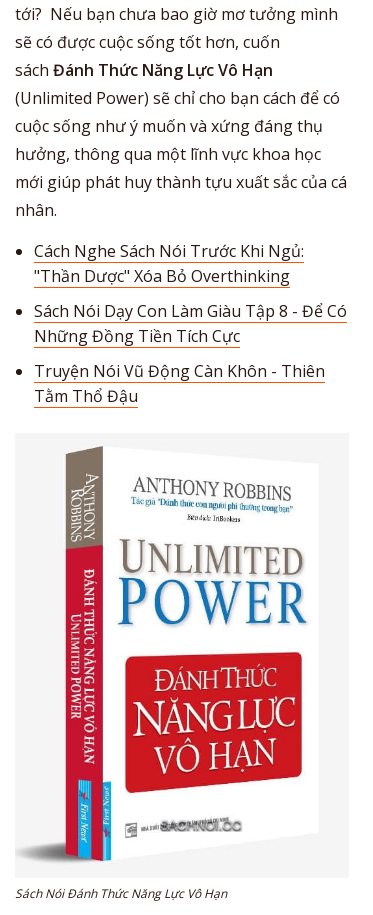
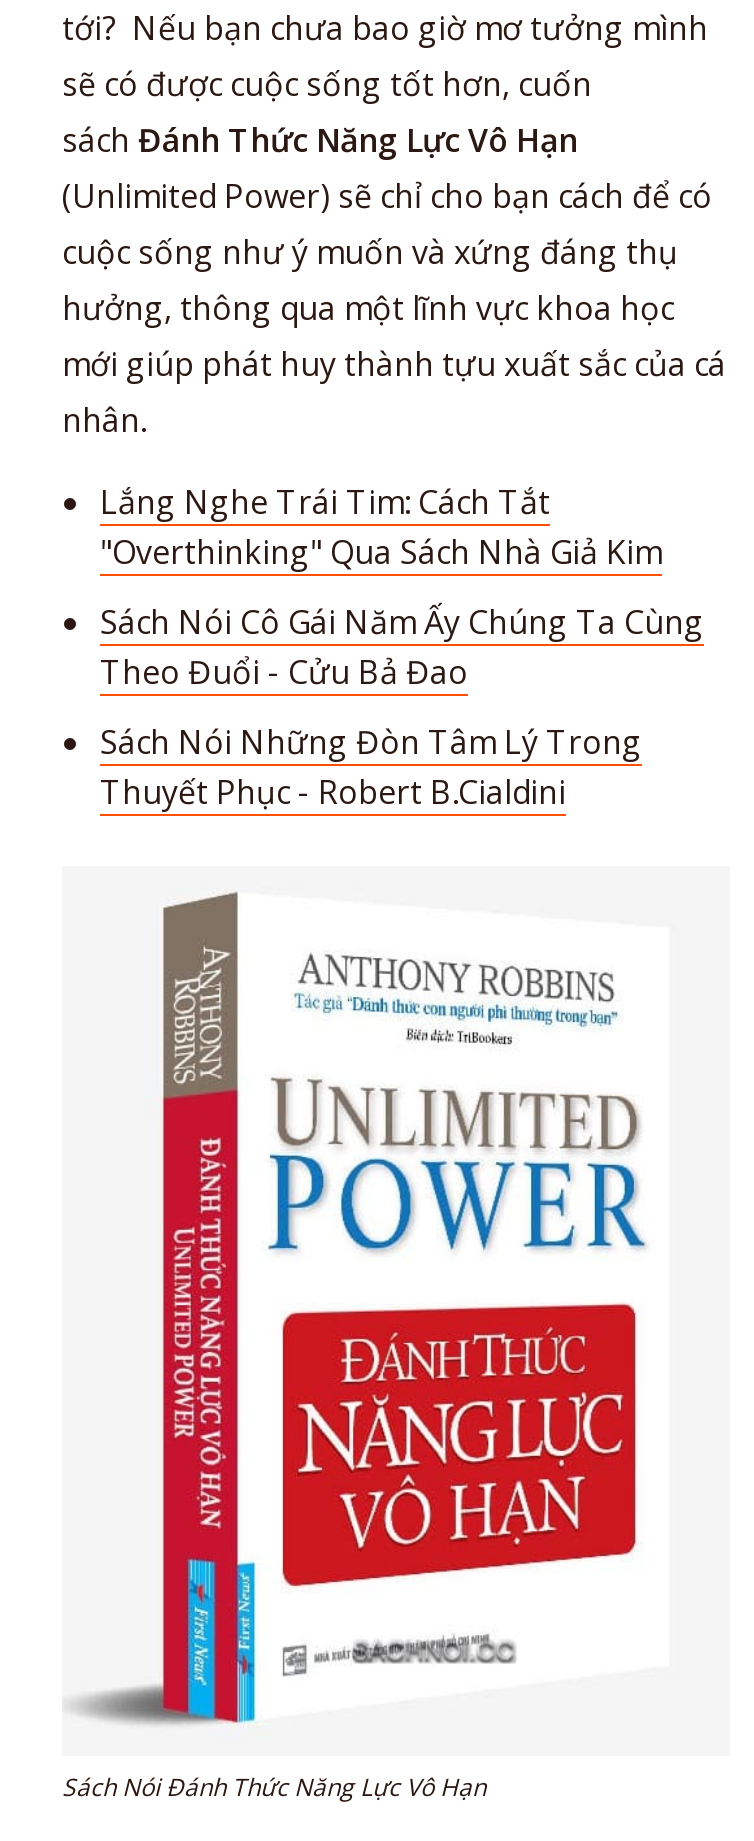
[34,240,304,287] Cách Nghe Sách Nói Trước Khi Ngủ: | "Thần Dược" Xóa Bỏ Overthinking -> [100,480,662,574] Lắng Nghe Trái Tim: Cách Tắt | "Overthinking" Qua Sách Nhà Giả Kim
[34,300,347,347] Sách Nói Dạy Con Làm Giàu Tập 8 - Để Có | Những Đồng Tiền Tích Cực -> [100,600,704,694] Sách Nói Cô Gái Năm Ấy Chúng Ta Cùng | Theo Đuổi - Cửu Bả Đao
[34,360,325,407] Truyện Nói Vũ Động Càn Khôn - Thiên | Tằm Thổ Đậu -> [100,720,642,814] Sách Nói Những Đòn Tâm Lý Trong | Thuyết Phục - Robert B.Cialdini

